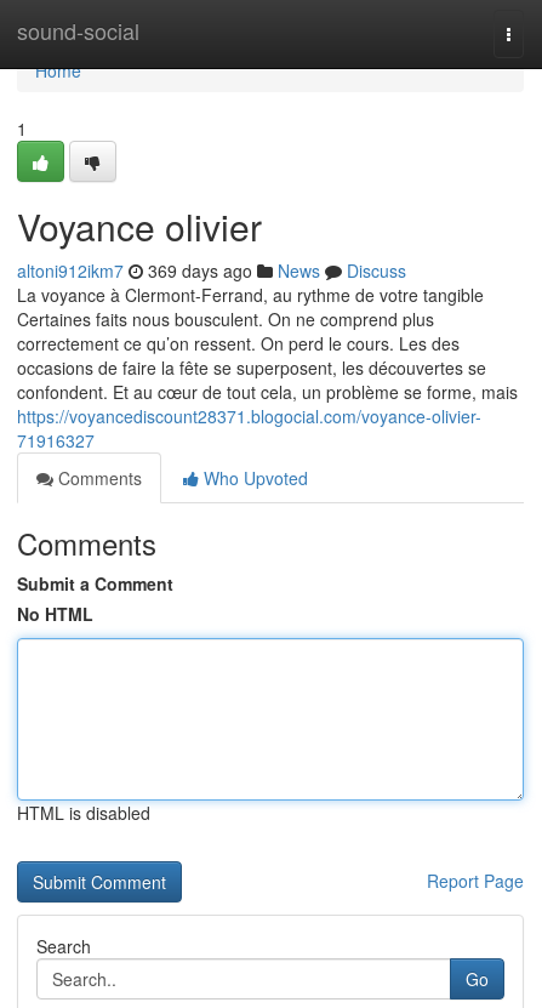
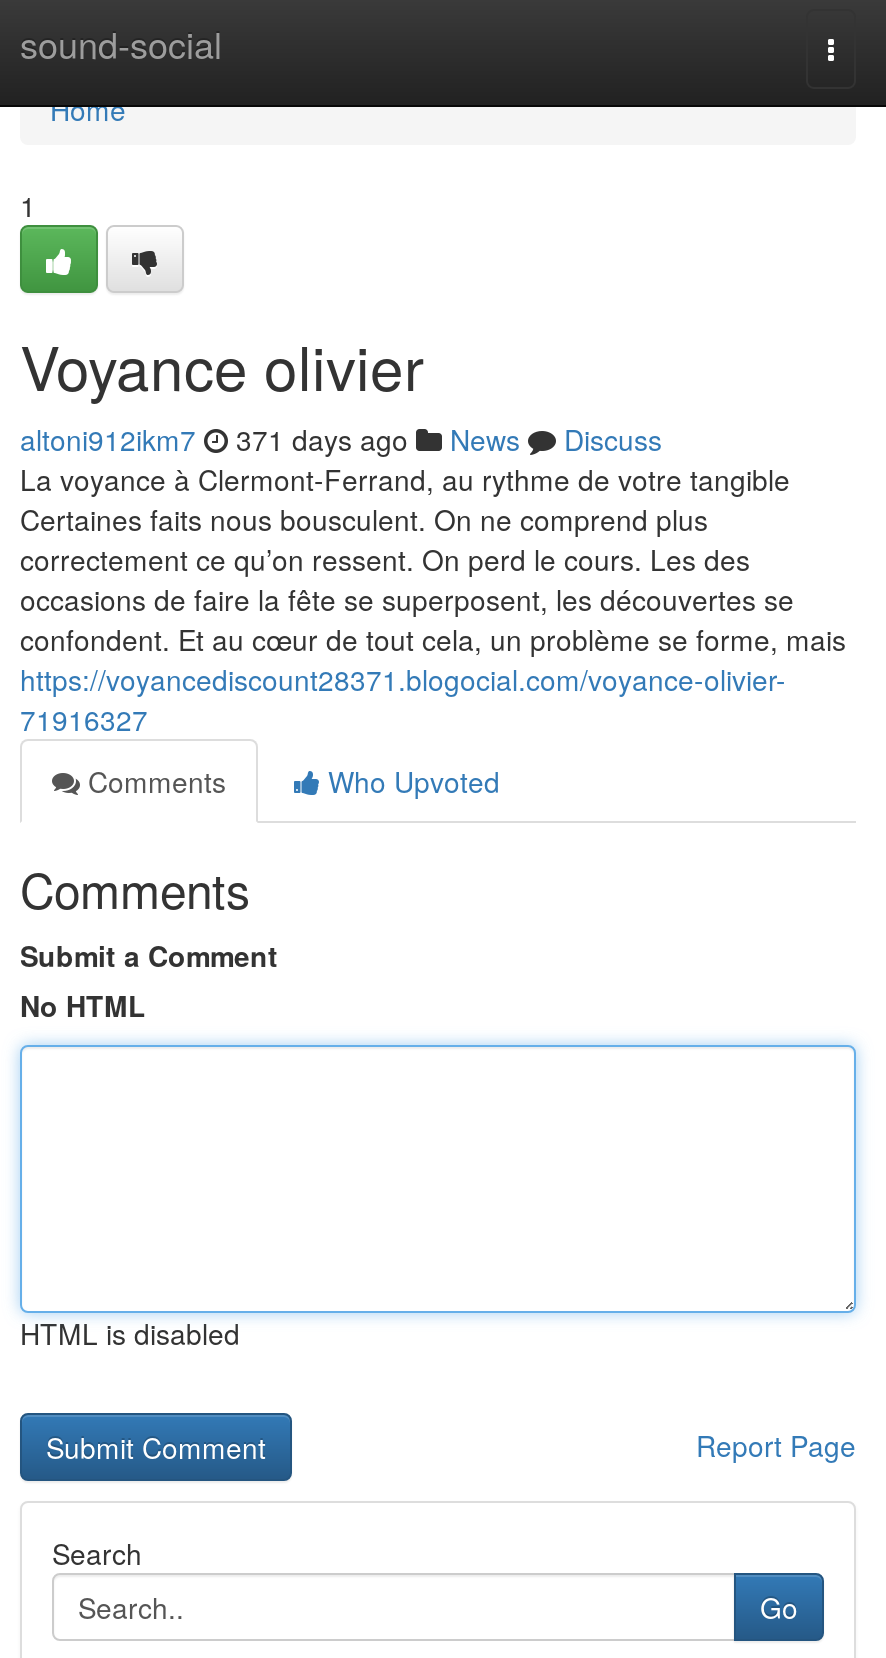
[17,258,406,283] altoni912ikm7 369 days ago News Discuss -> [20,419,662,459] altoni912ikm7 371 days ago News Discuss

